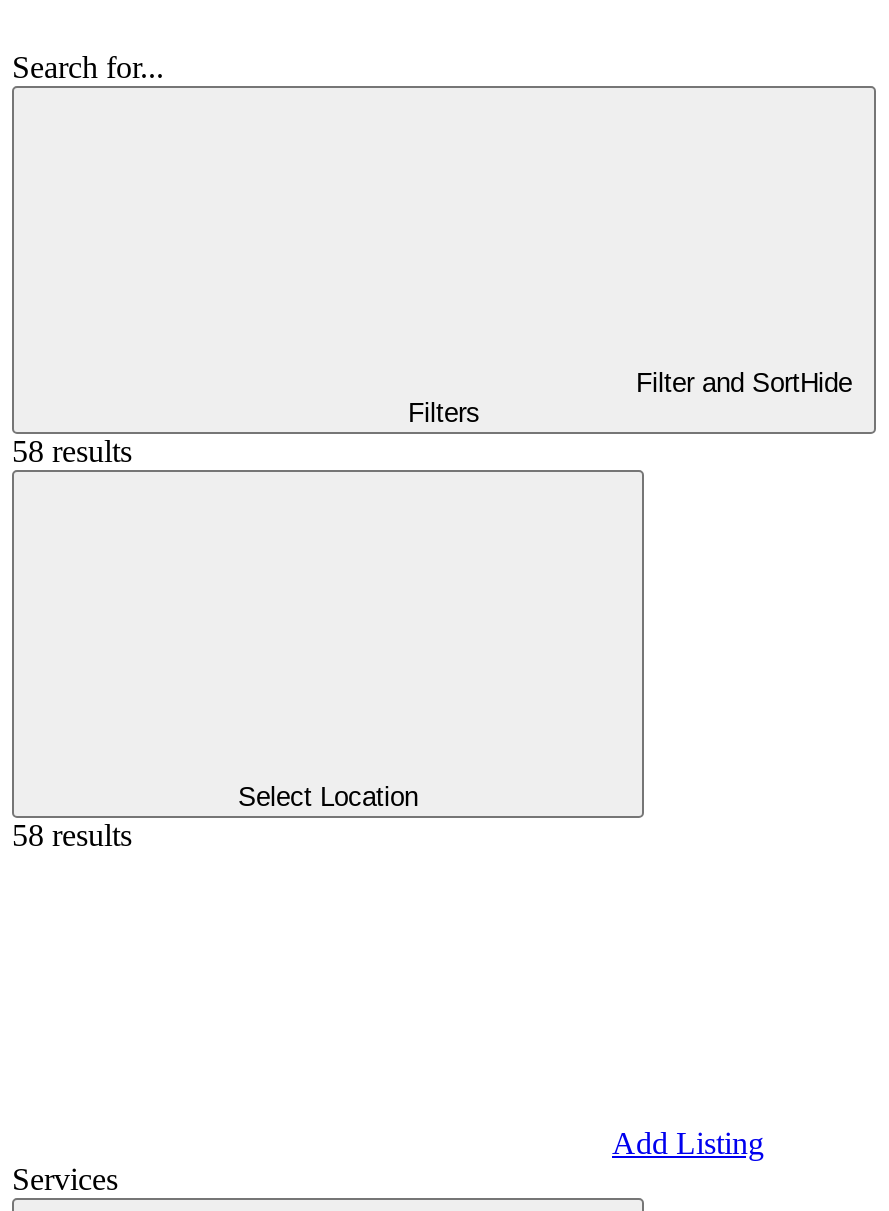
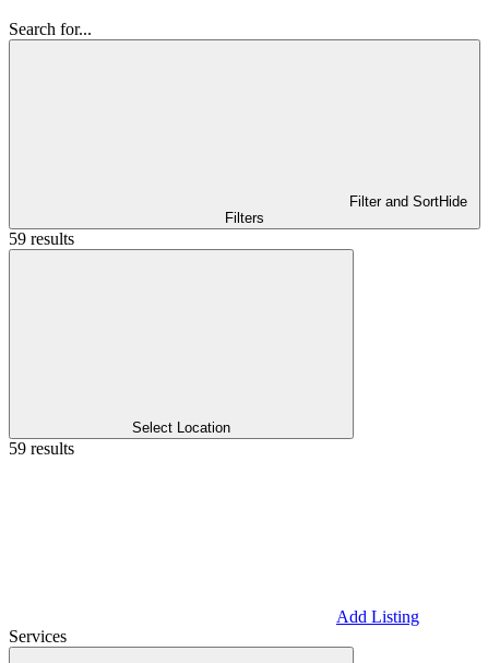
[12,434,132,468] 58 results -> [9,229,74,248] 59 results
[12,818,132,852] 58 results -> [9,439,74,458] 59 results

